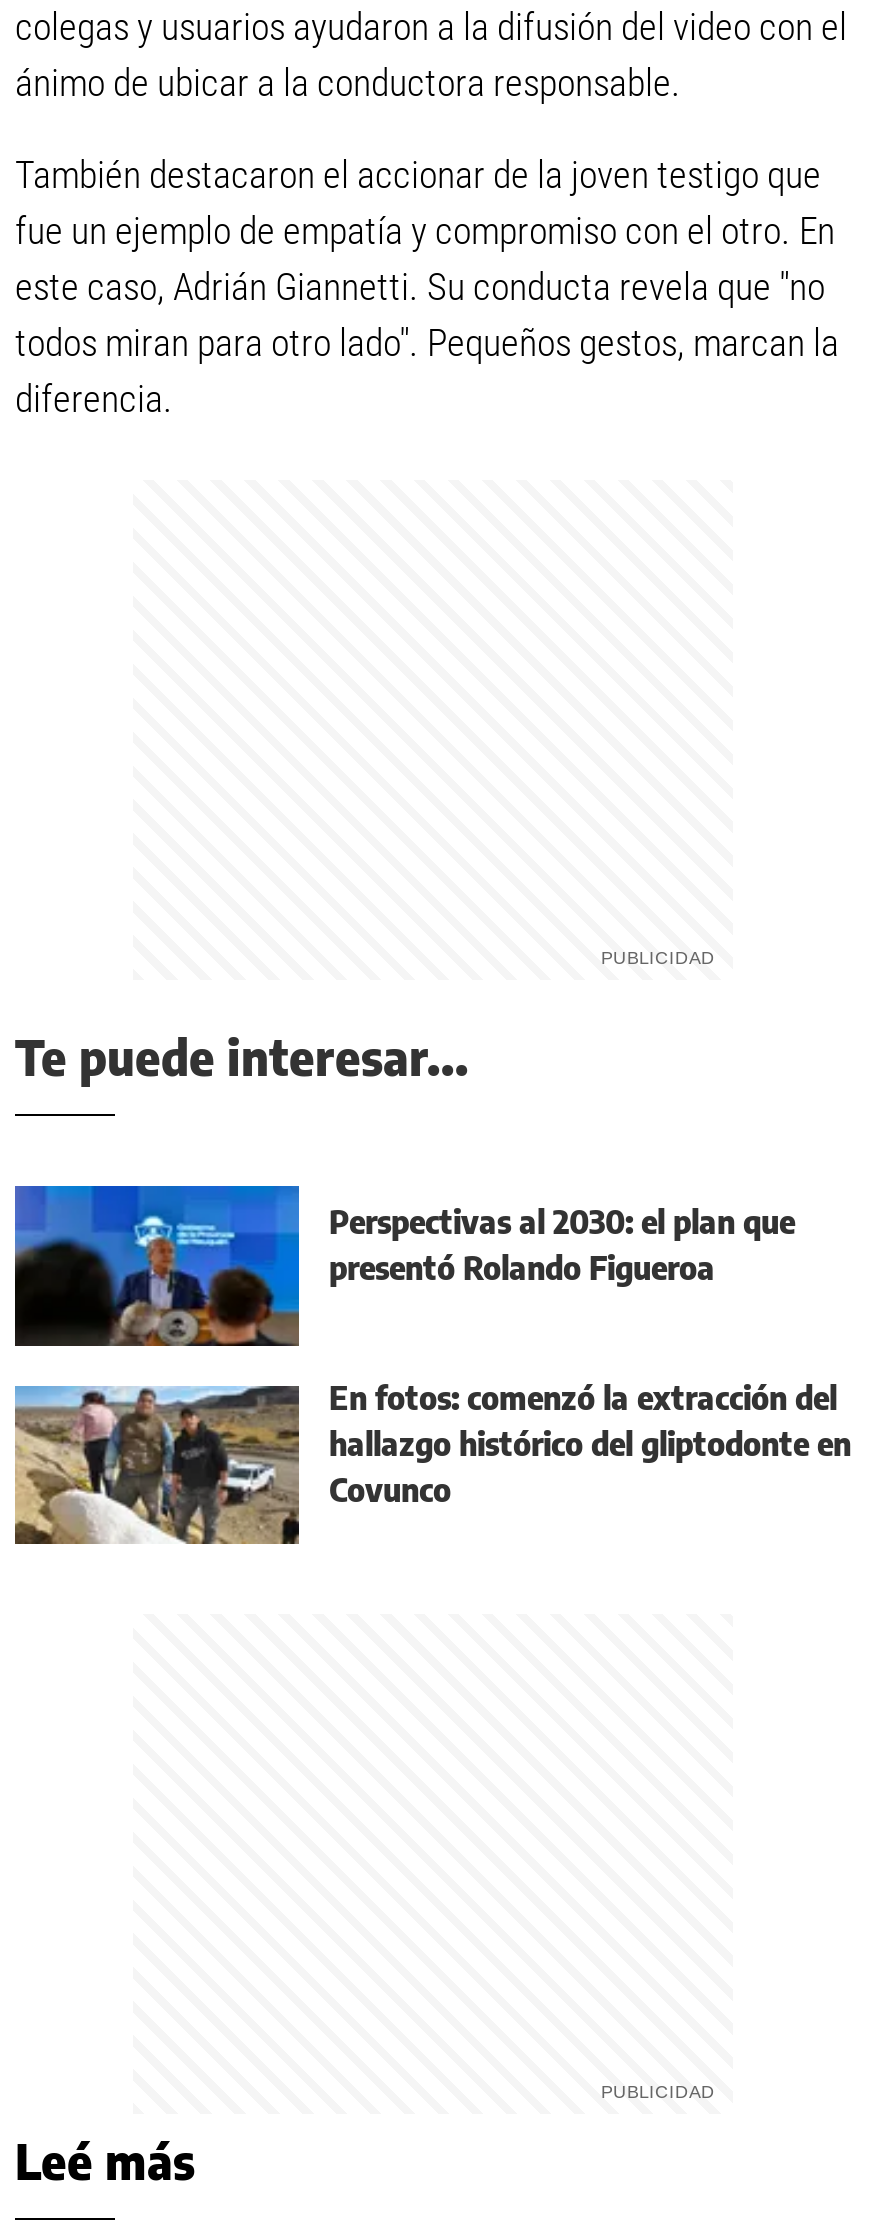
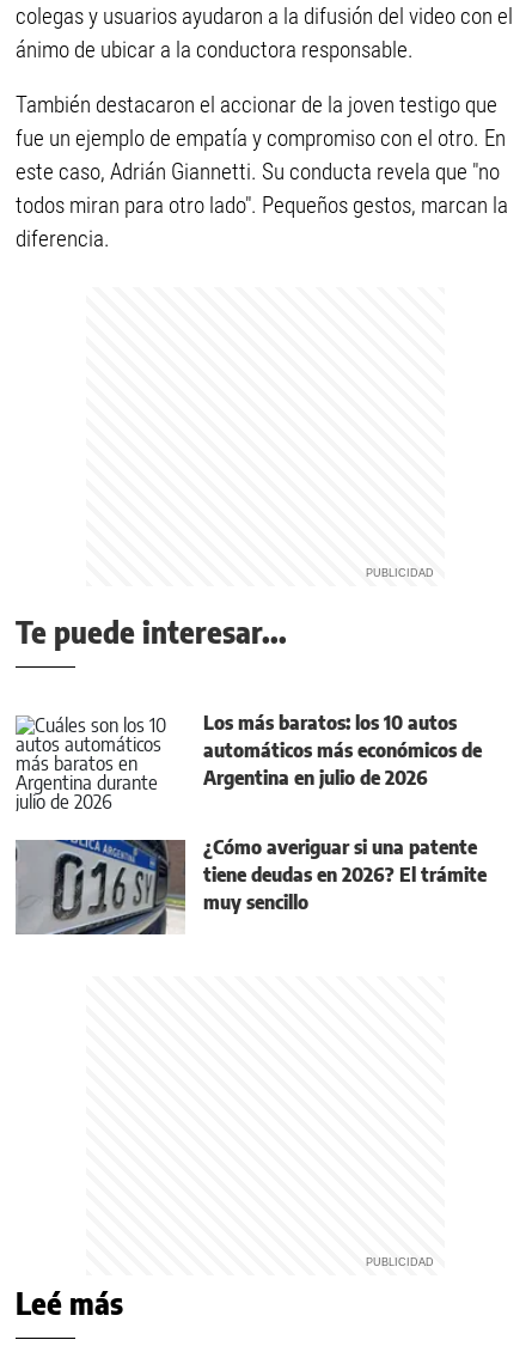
[13,1184,795,1348] [image] | Perspectivas al 2030: el plan que | presentó Rolando Figueroa -> [14,711,482,812] [image] | Los más baratos: los 10 autos | automáticos más económicos de | Argentina en julio de 2026
[15,1378,851,1546] [image] | En fotos: comenzó la extracción del | hallazgo histórico del gliptodonte en | Covunco -> [16,835,487,936] [image] | ¿Cómo averiguar si una patente | tiene deudas en 2026? El trámite | muy sencillo

